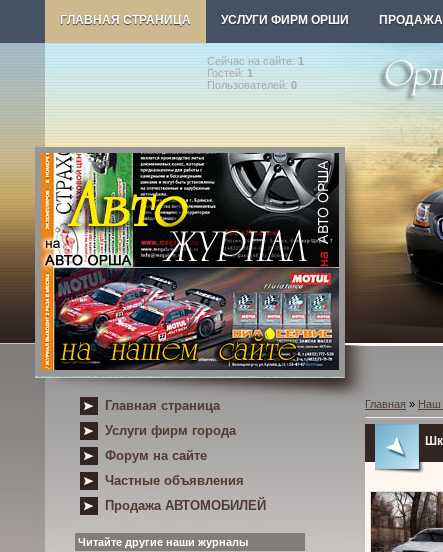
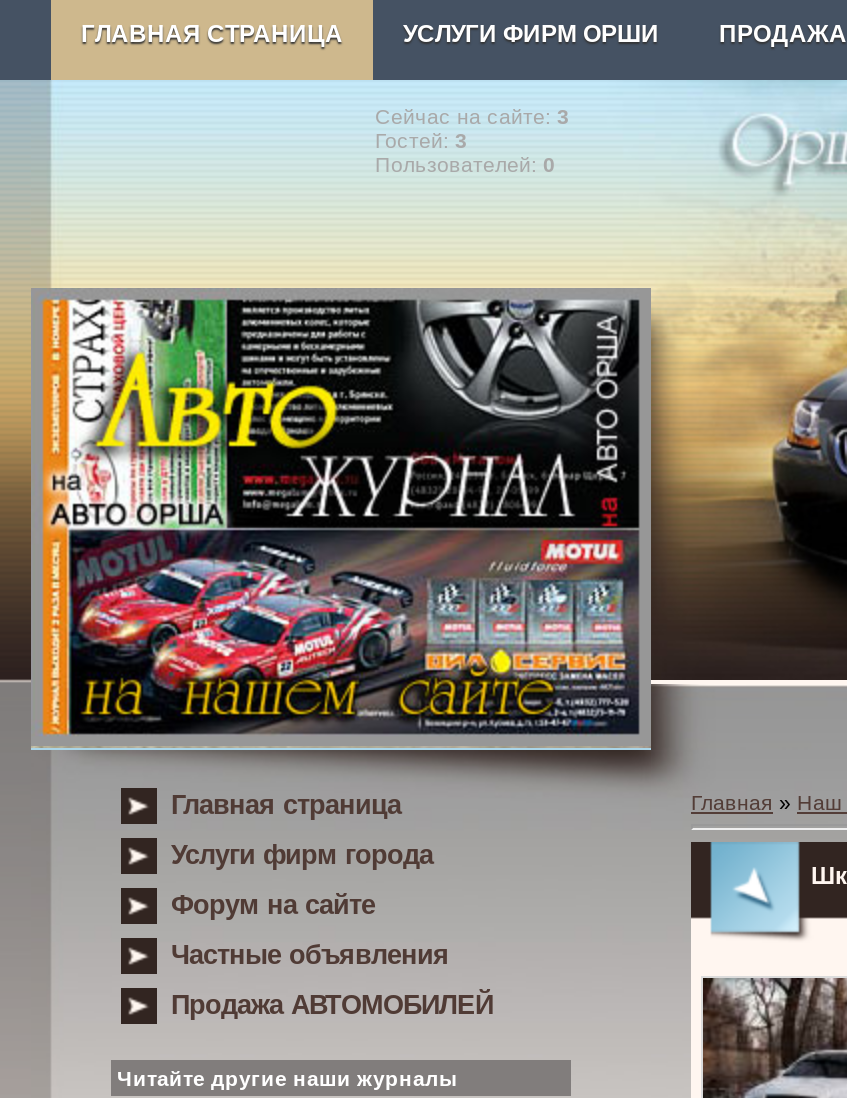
[207,55,304,67] Сейчас на сайте: 1 -> [375,104,569,128] Сейчас на сайте: 3
[207,67,253,79] Гостей: 1 -> [375,128,467,152] Гостей: 3

